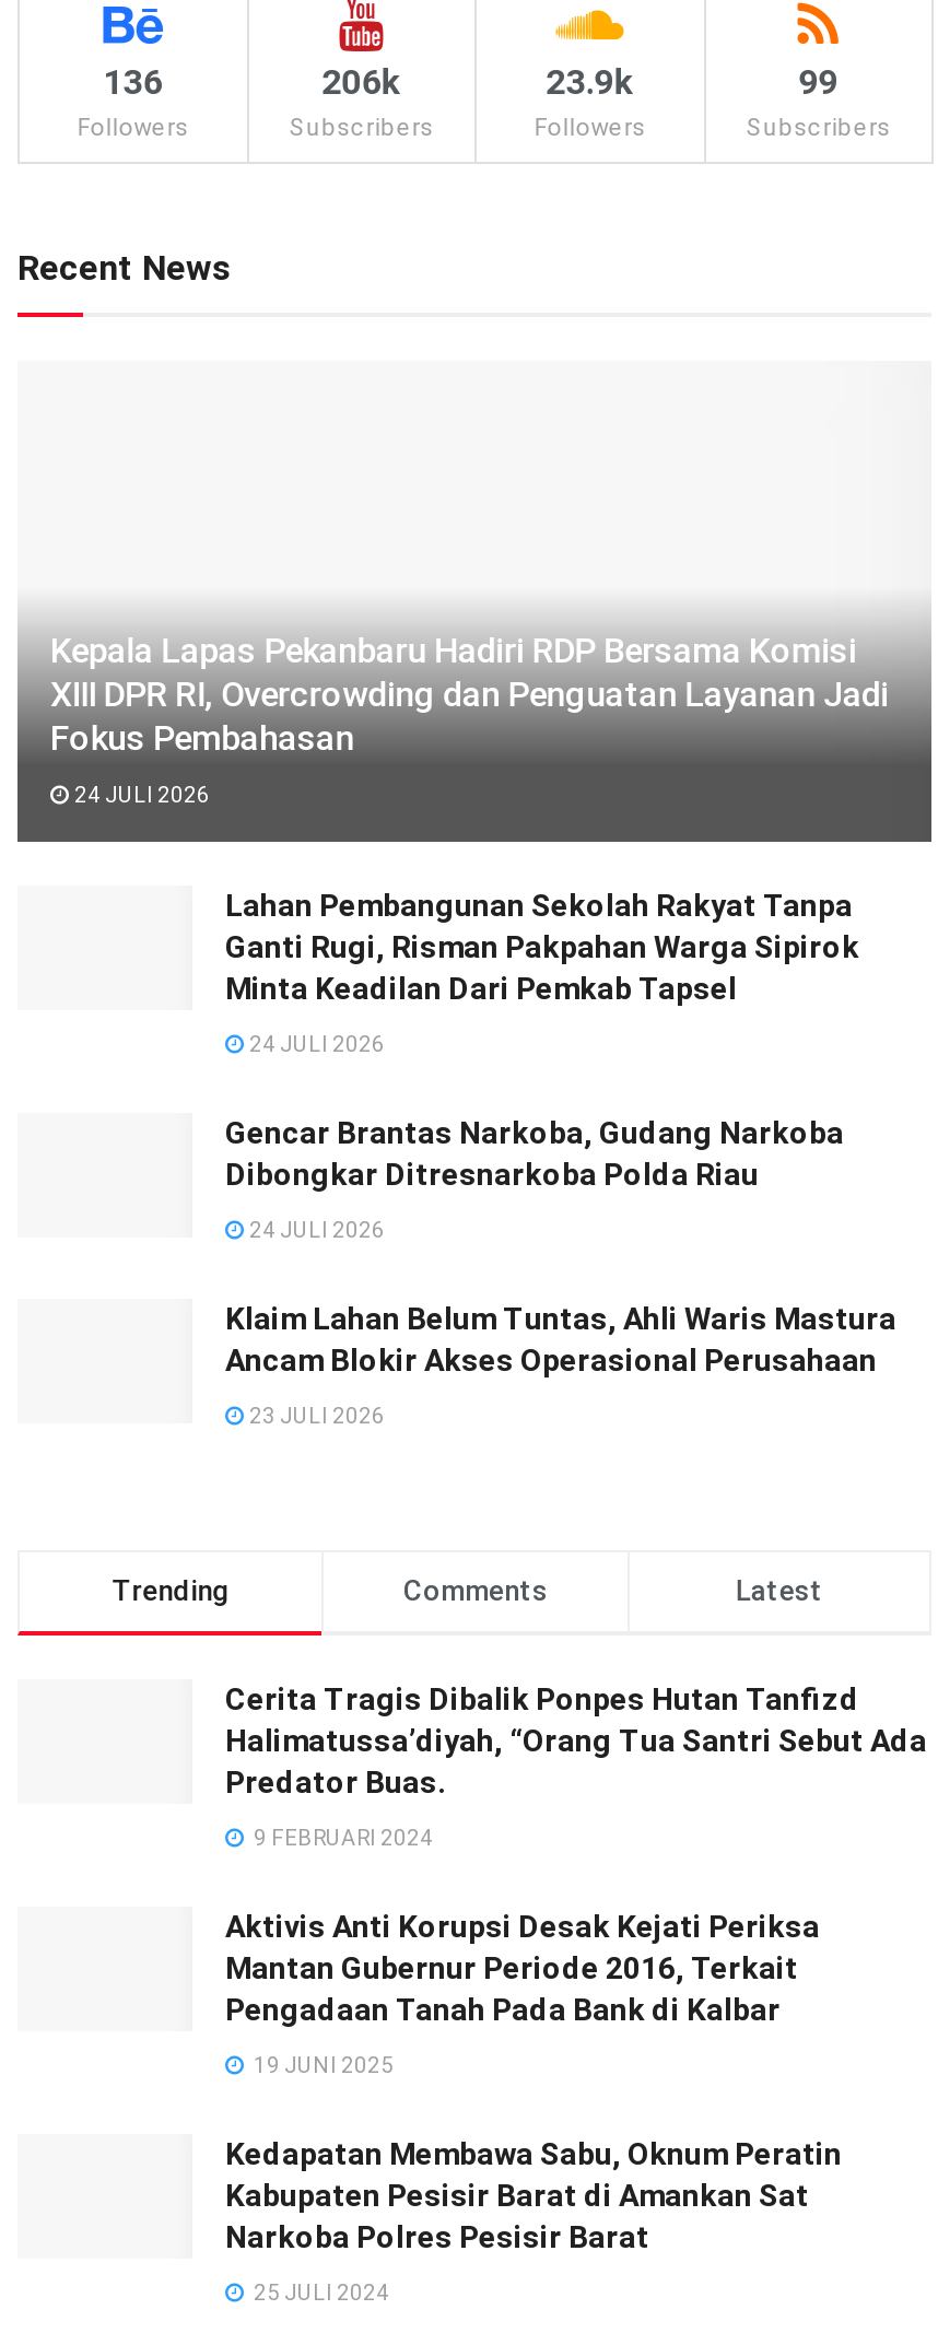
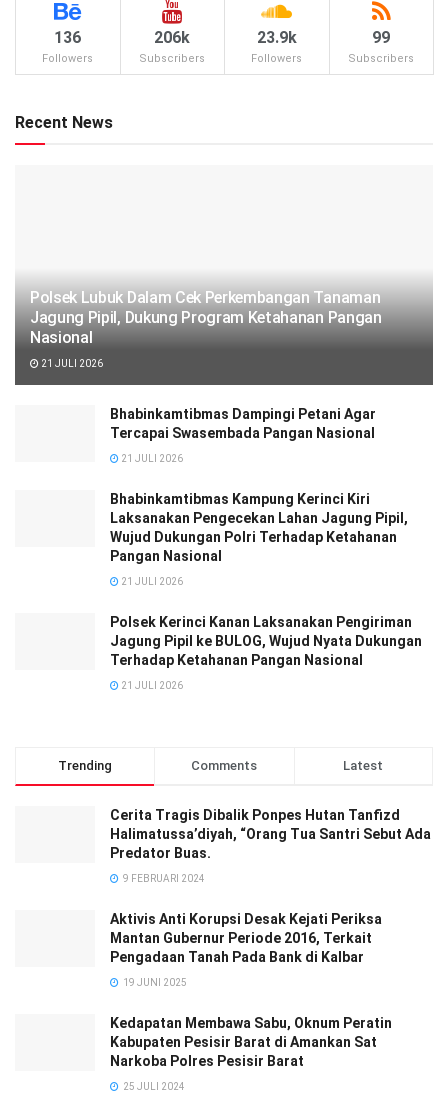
[50,629,889,758] Kepala Lapas Pekanbaru Hadiri RDP Bersama Komisi | XIII DPR RI, Overcrowding dan Penguatan Layanan Jadi | Fokus Pembahasan -> [30,288,382,347] Polsek Lubuk Dalam Cek Perkembangan Tanaman | Jagung Pipil, Dukung Program Ketahanan Pangan | Nasional
[70,782,210,806] 24 JULI 2026 -> [39,358,103,369] 21 JULI 2026
[225,887,859,1005] Lahan Pembangunan Sekolah Rakyat Tanpa | Ganti Rugi, Risman Pakpahan Warga Sipirok | Minta Keadilan Dari Pemkab Tapsel -> [110,406,378,441] Bhabinkamtibmas Dampingi Petani Agar | Tercapai Swasembada Pangan Nasional
[245,1031,385,1055] 24 JULI 2026 -> [119,453,183,464] 21 JULI 2026
[225,1114,844,1191] Gencar Brantas Narkoba, Gudang Narkoba | Dibongkar Ditresnarkoba Polda Riau -> [110,491,408,564] Bhabinkamtibmas Kampung Kerinci Kiri | Laksanakan Pengecekan Lahan Jagung Pipil, | Wujud Dukungan Polri Terhadap Ketahanan | Pangan Nasional
[245,1217,385,1241] 24 JULI 2026 -> [119,576,183,587] 21 JULI 2026
[225,1300,896,1377] Klaim Lahan Belum Tuntas, Ahli Waris Mastura | Ancam Blokir Akses Operasional Perusahaan -> [110,614,422,668] Polsek Kerinci Kanan Laksanakan Pengiriman | Jagung Pipil ke BULOG, Wujud Nyata Dukungan | Terhadap Ketahanan Pangan Nasional
[245,1403,385,1427] 23 JULI 2026 -> [119,680,183,691] 21 JULI 2026

